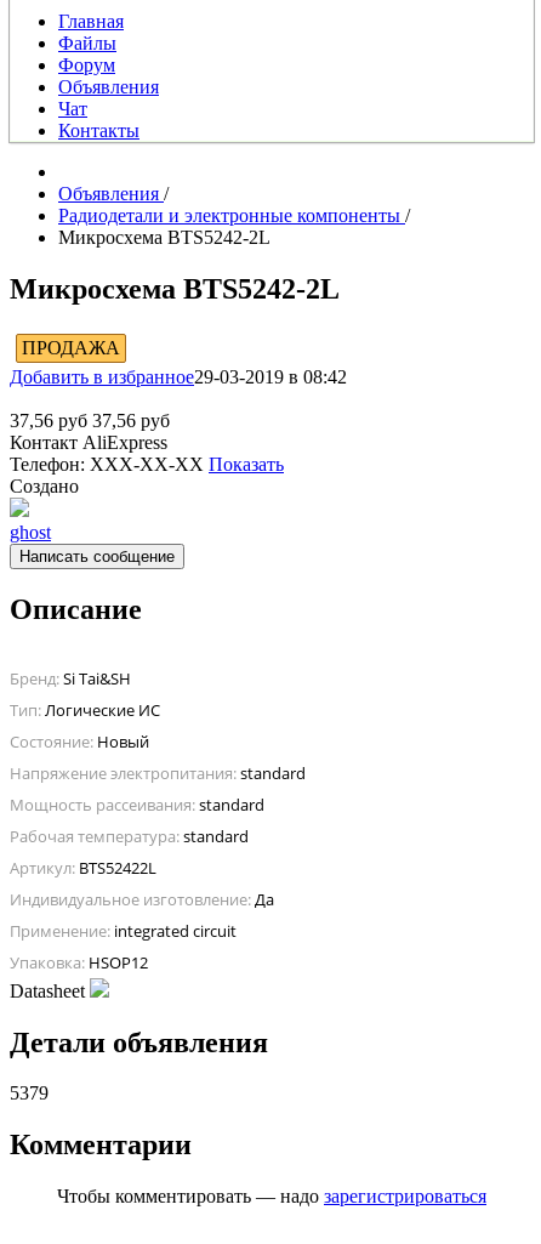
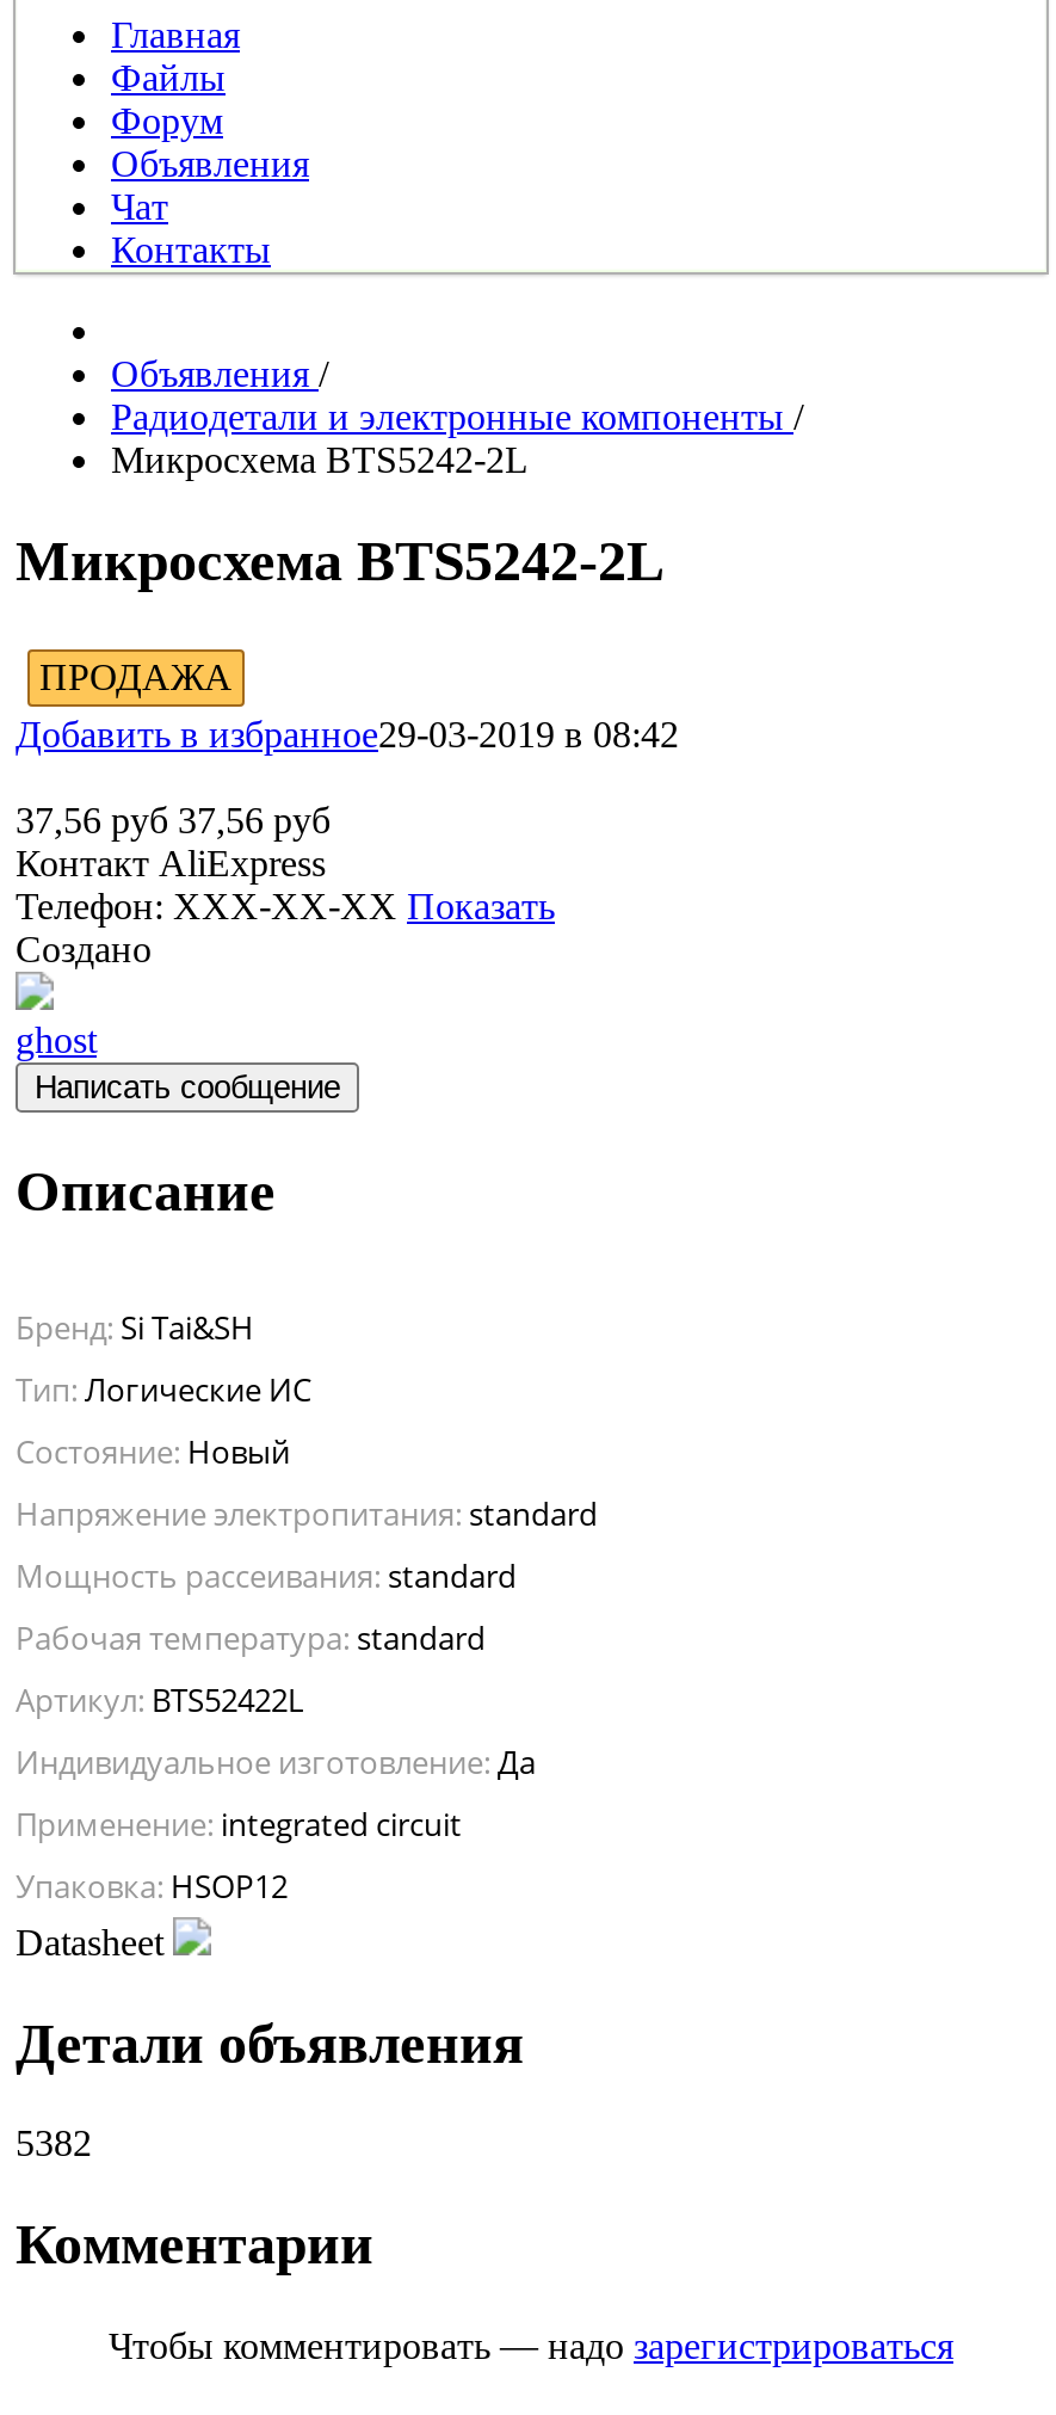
[10,1083,49,1104] 5379 -> [16,2123,92,2164] 5382

